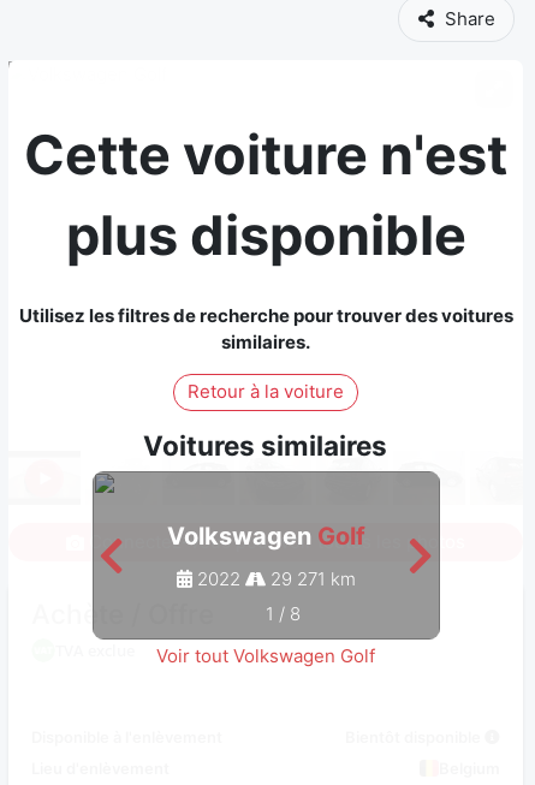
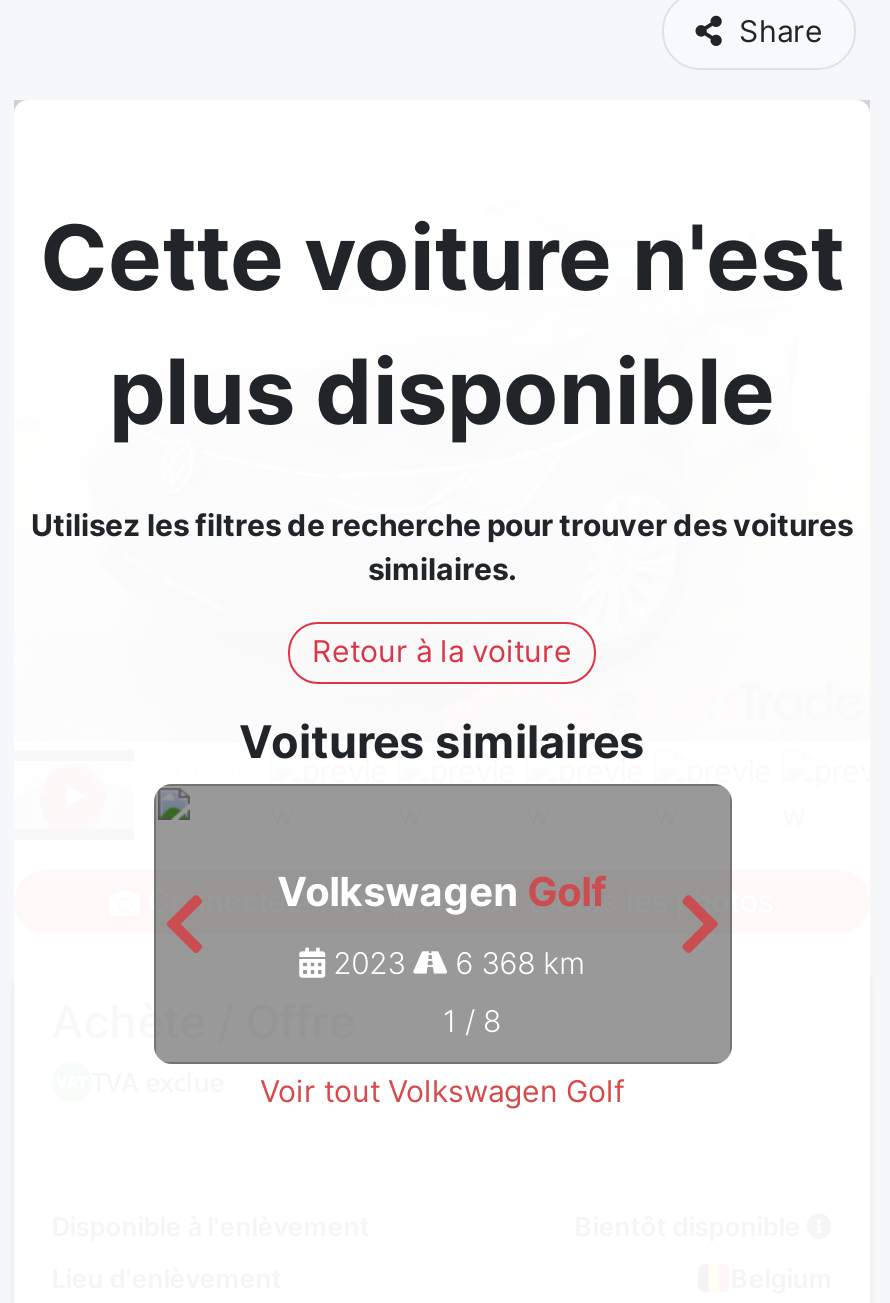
[192,567,240,590] 2022 -> [325,943,405,981] 2023
[265,567,356,590] 29 271 km -> [447,943,585,981] 6 368 km

